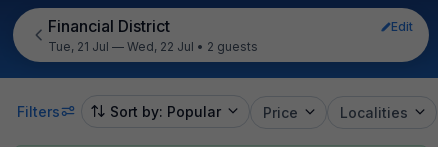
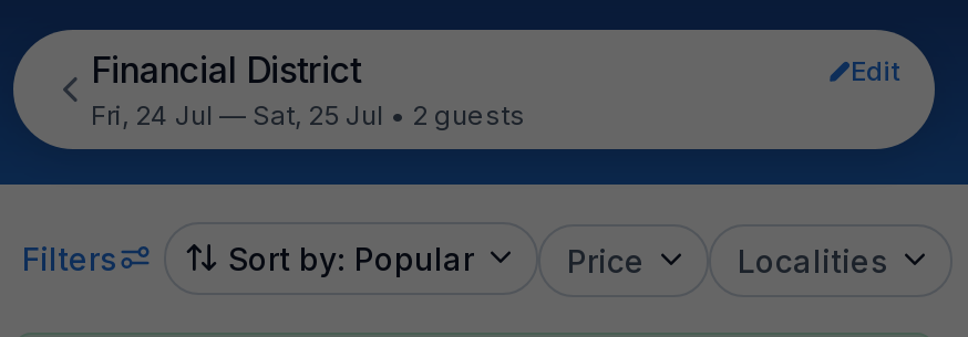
[48,39,258,54] Tue, 21 Jul — Wed, 22 Jul • 2 guests -> [91,98,525,131] Fri, 24 Jul — Sat, 25 Jul • 2 guests

